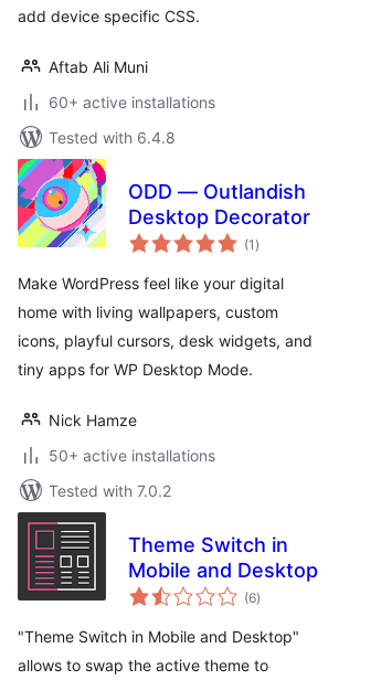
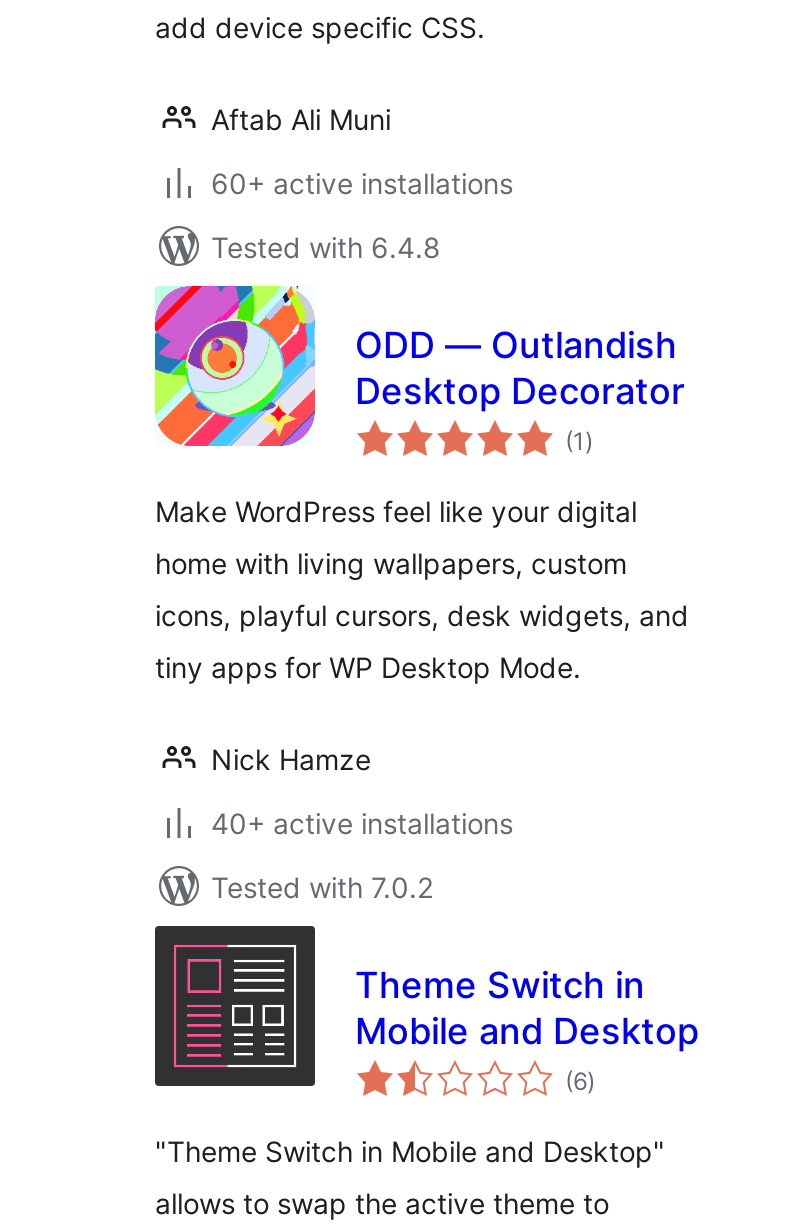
[17,158,107,248] [image] -> [153,284,317,448] [image]
[49,446,215,465] 50+ active installations -> [211,806,513,840] 40+ active installations

